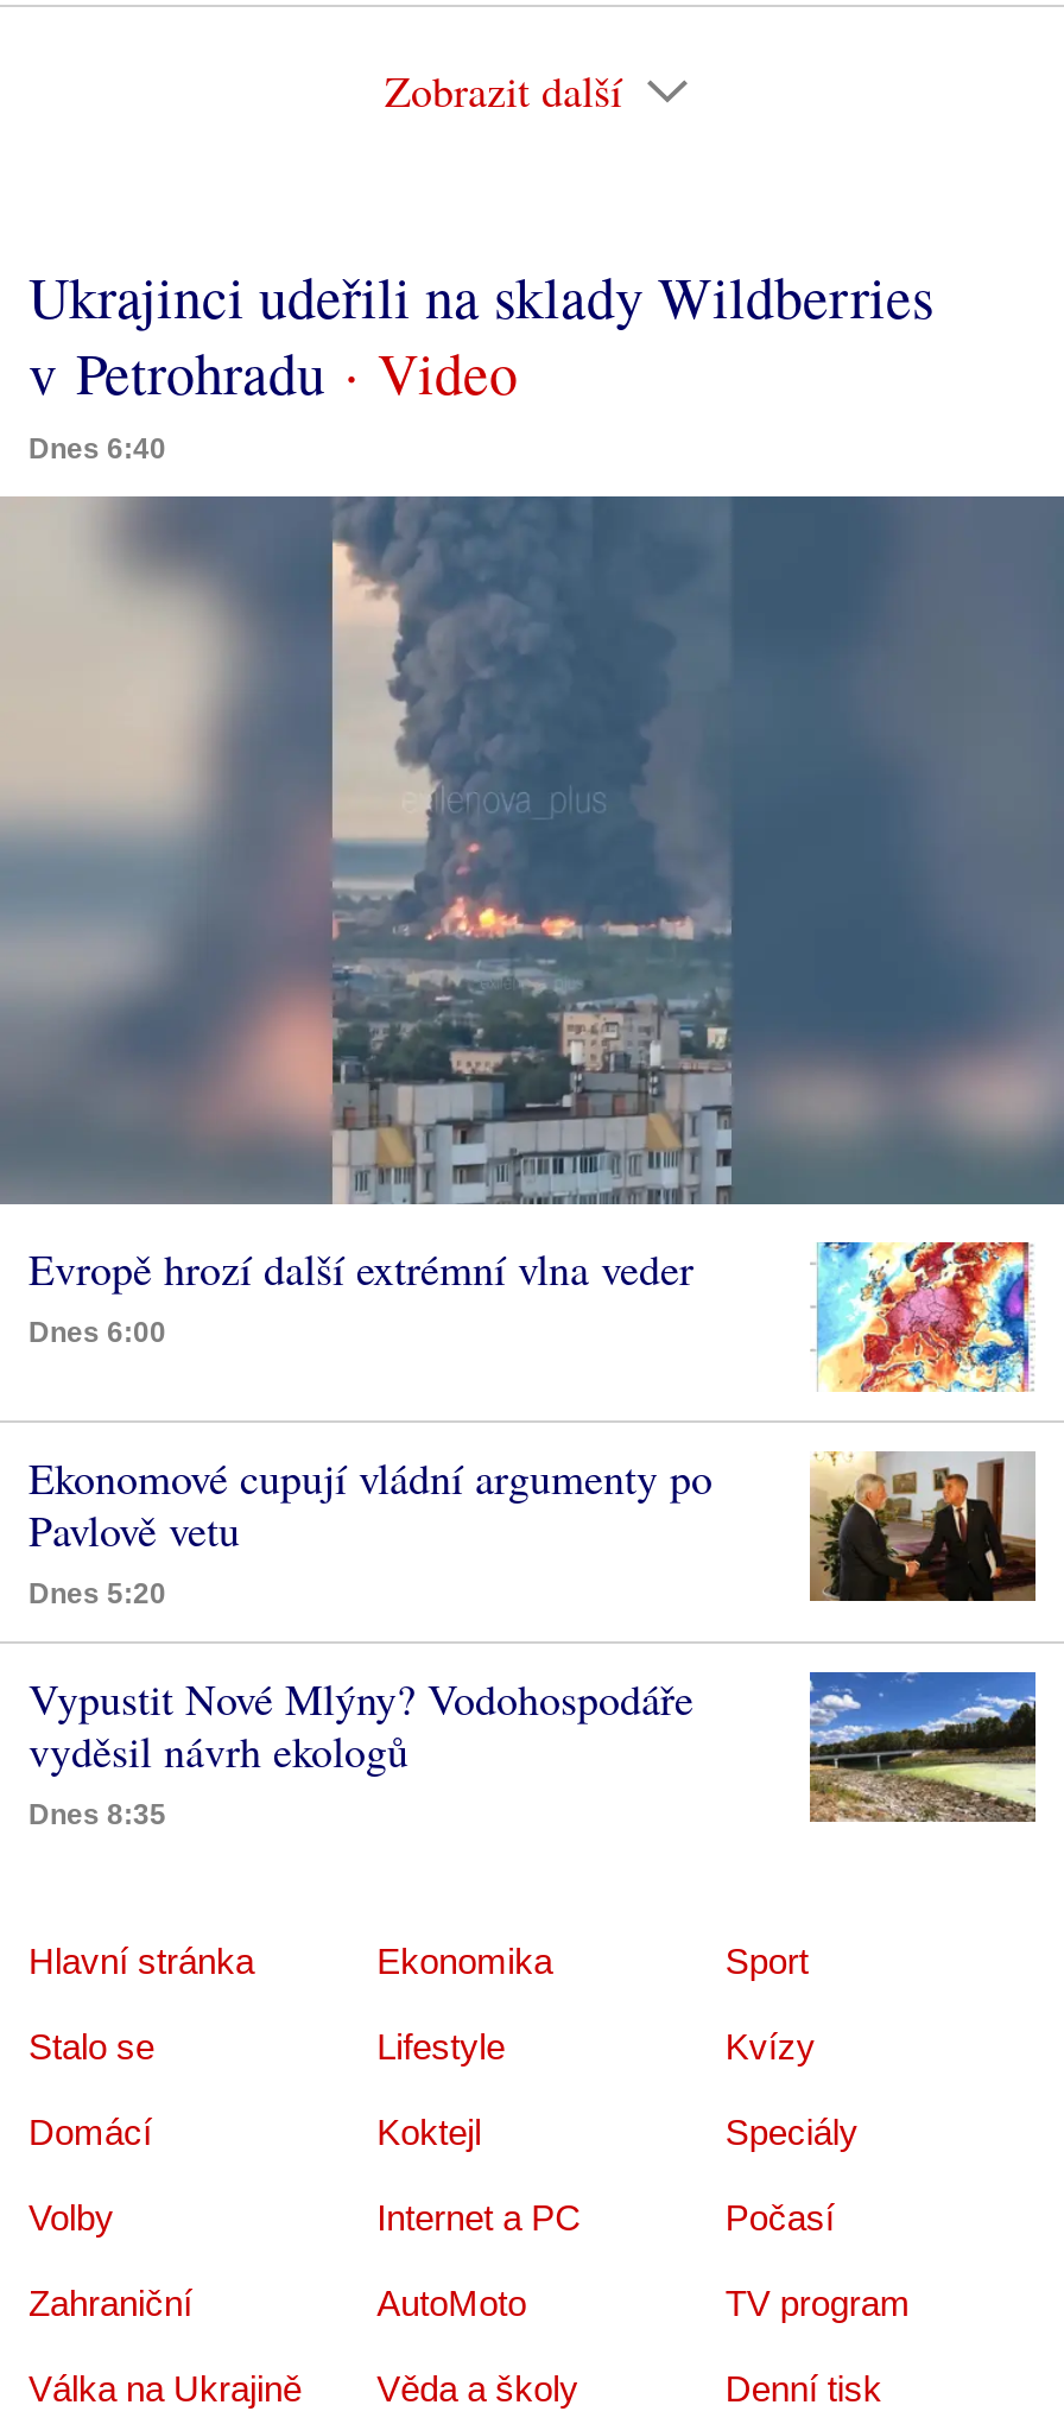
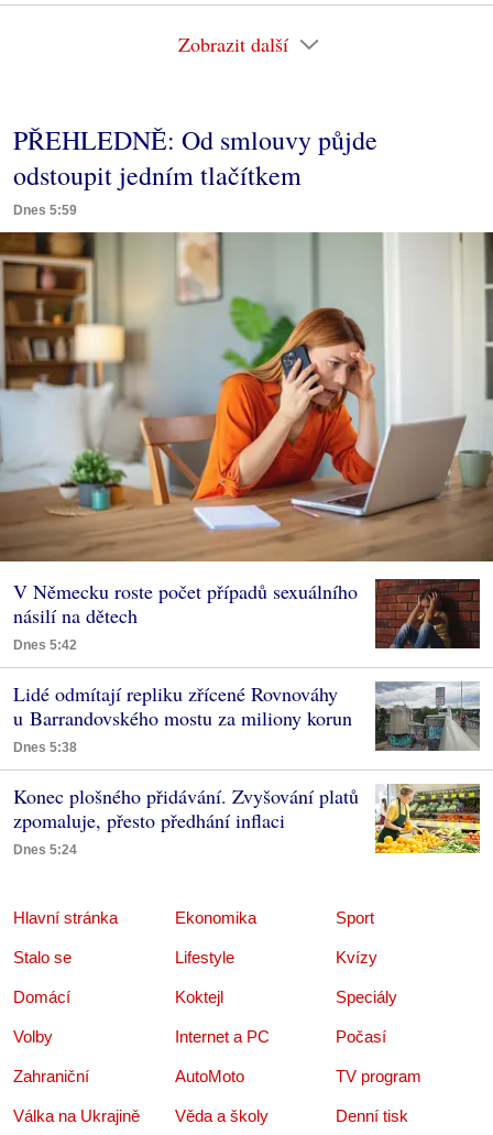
[28,259,933,466] Ukrajinci udeřili na sklady Wildberries | v Petrohradu | Dnes 6:40 -> [13,122,377,218] PŘEHLEDNĚ: Od smlouvy půjde | odstoupit jedním tlačítkem | Dnes 5:59
[7,494,1057,1350] [image] | Evropě hrozí další extrémní vlna veder | Dnes 6:00 -> [3,231,490,653] [image] | V Německu roste počet případů sexuálního | násilí na dětech | Dnes 5:42
[810,1240,1035,1394] [image] -> [374,578,481,650] [image]
[28,1449,1035,1611] [image] | Ekonomové cupují vládní argumenty po | Pavlově vetu | Dnes 5:20 -> [13,680,480,755] [image] | Lidé odmítají repliku zřícené Rovnováhy | u Barrandovského mostu za miliony korun | Dnes 5:38
[28,1671,693,1832] Vypustit Nové Mlýny? Vodohospodáře | vyděsil návrh ekologů | Dnes 8:35 -> [13,783,359,857] Konec plošného přidávání. Zvyšování platů | zpomaluje, přesto předhání inflaci | Dnes 5:24
[810,1667,1038,1824] [image] -> [375,783,481,854] [image]

